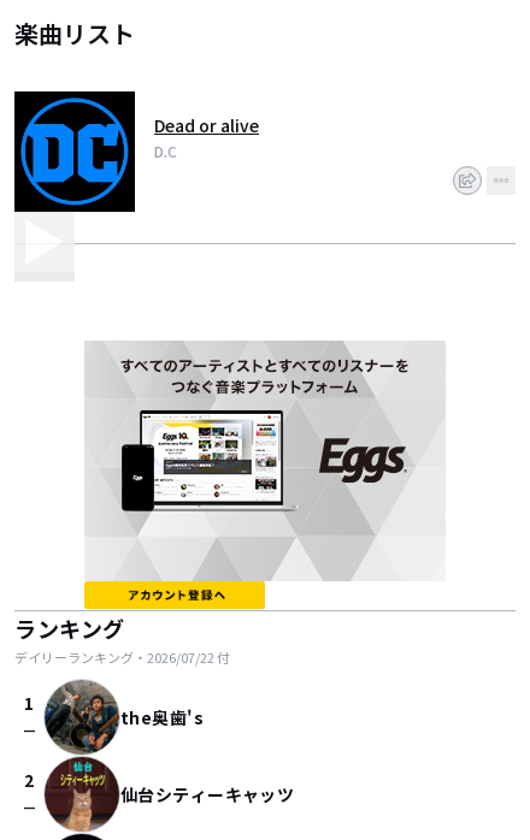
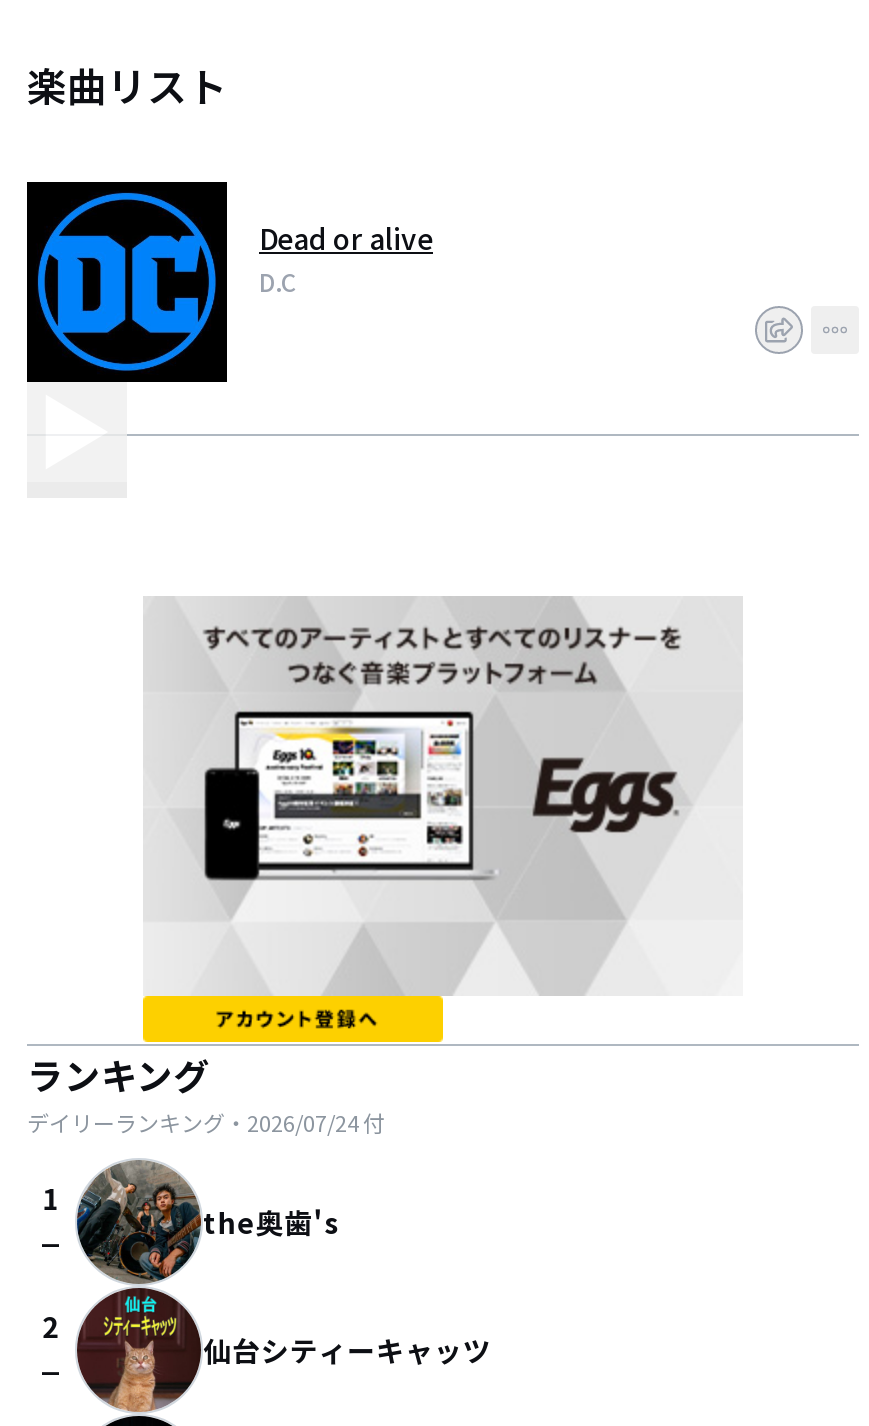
[14,647,230,667] デイリーランキング・2026/07/22付 -> [27,1106,385,1138] デイリーランキング・2026/07/24付

